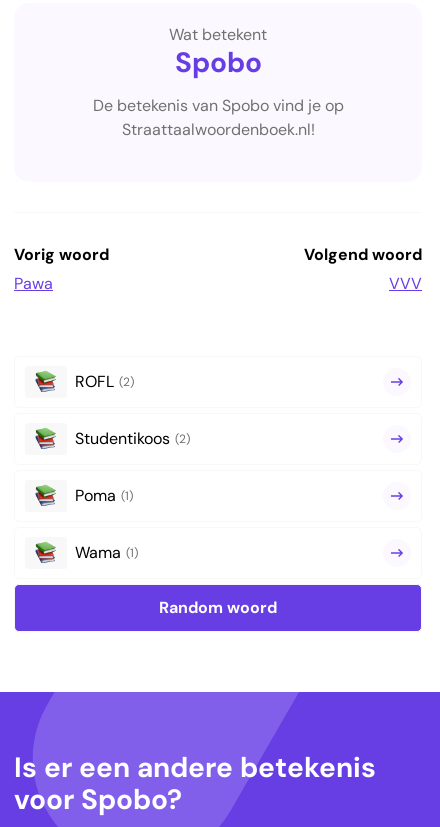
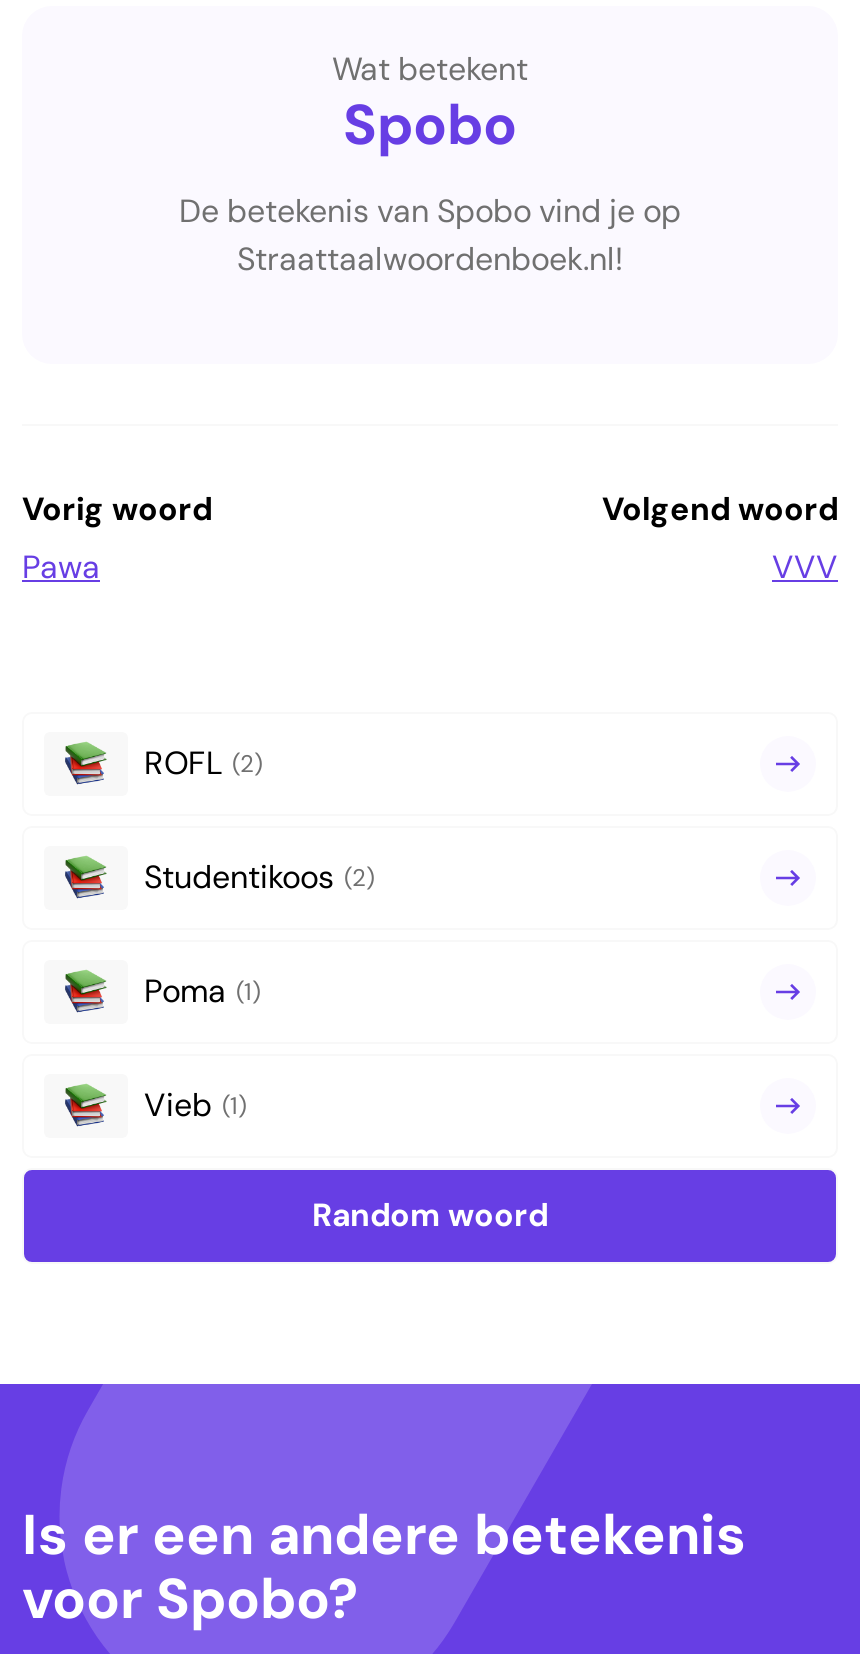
[75,542,138,563] Wama (1) -> [144,1084,246,1126] Vieb (1)

